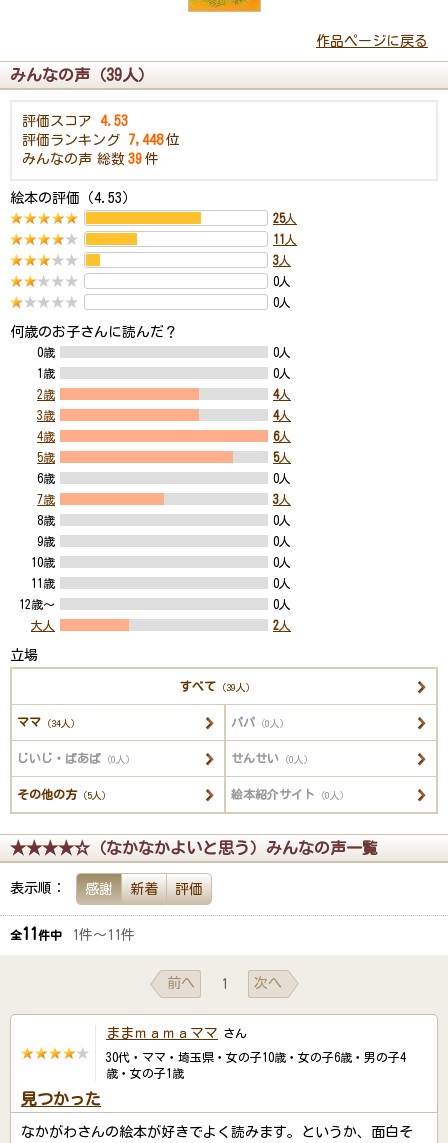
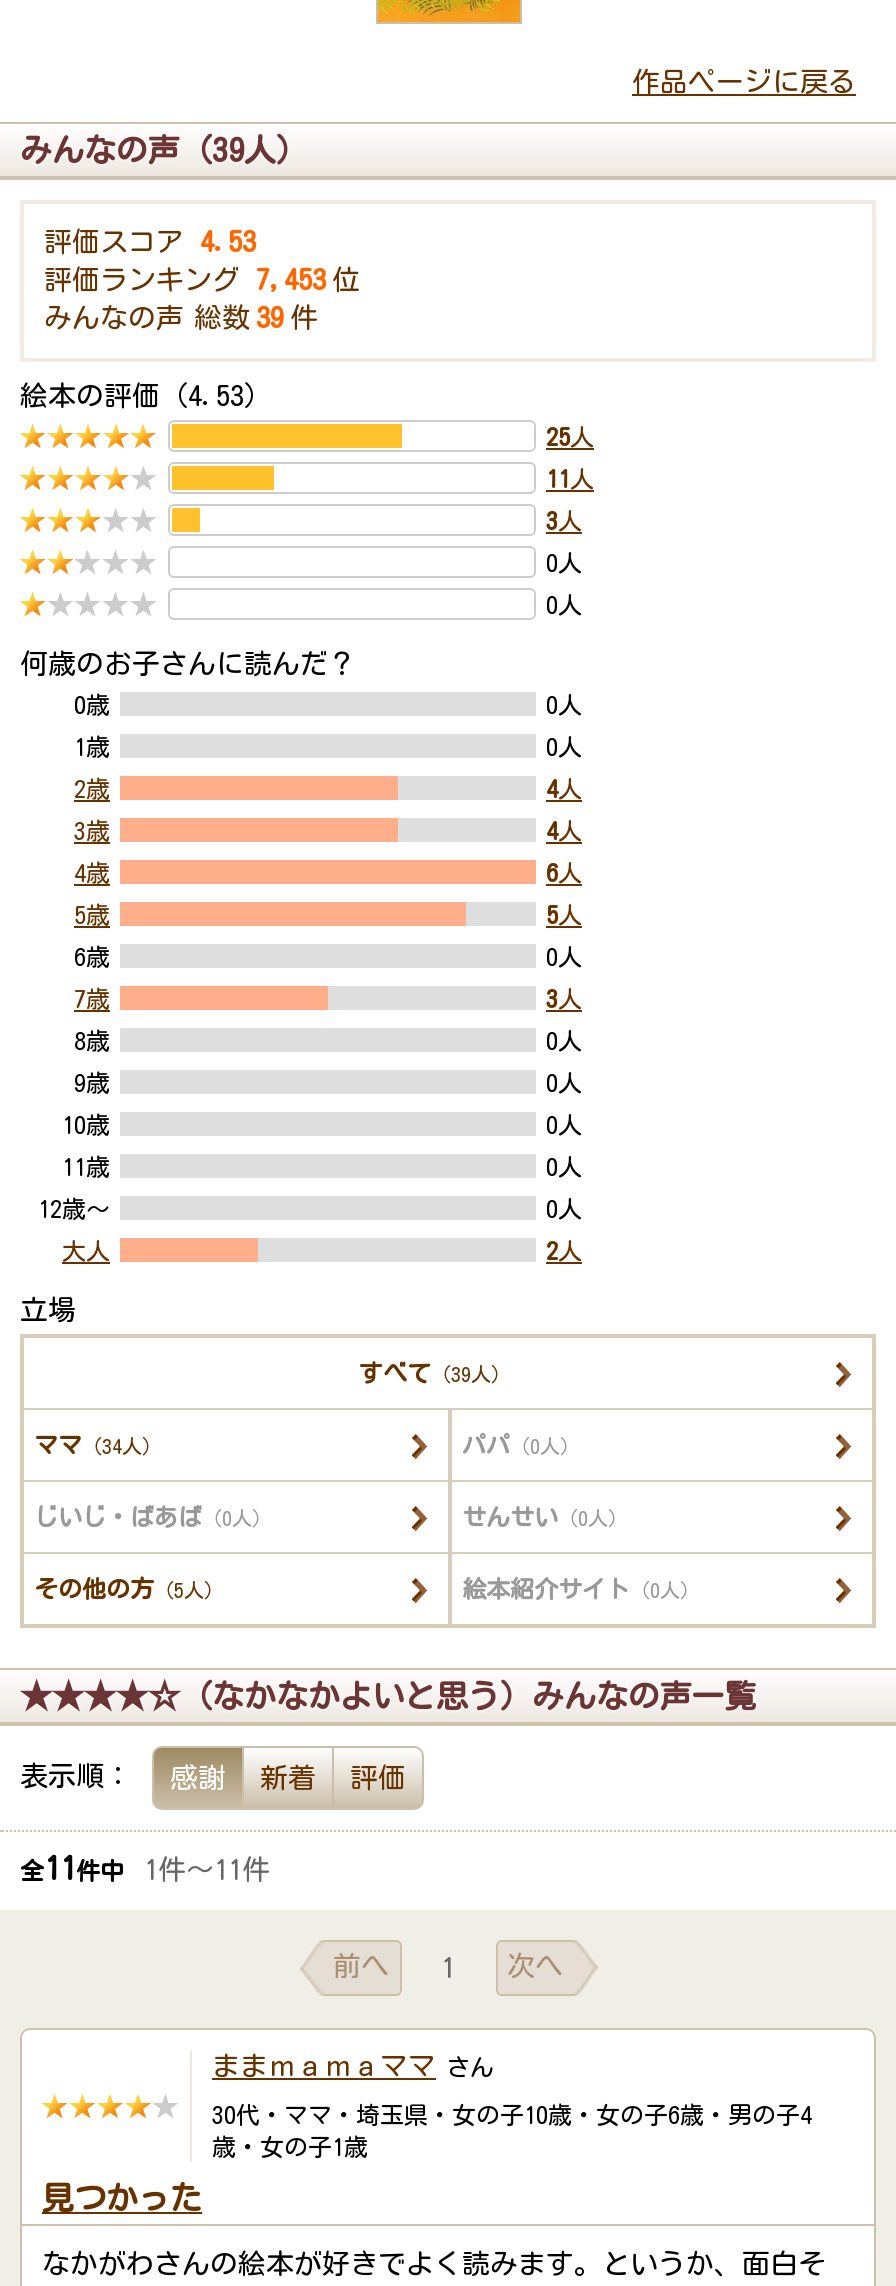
[22,133,180,147] 評価ランキング 7,448 位 -> [44,266,360,294] 評価ランキング 7,453 位

